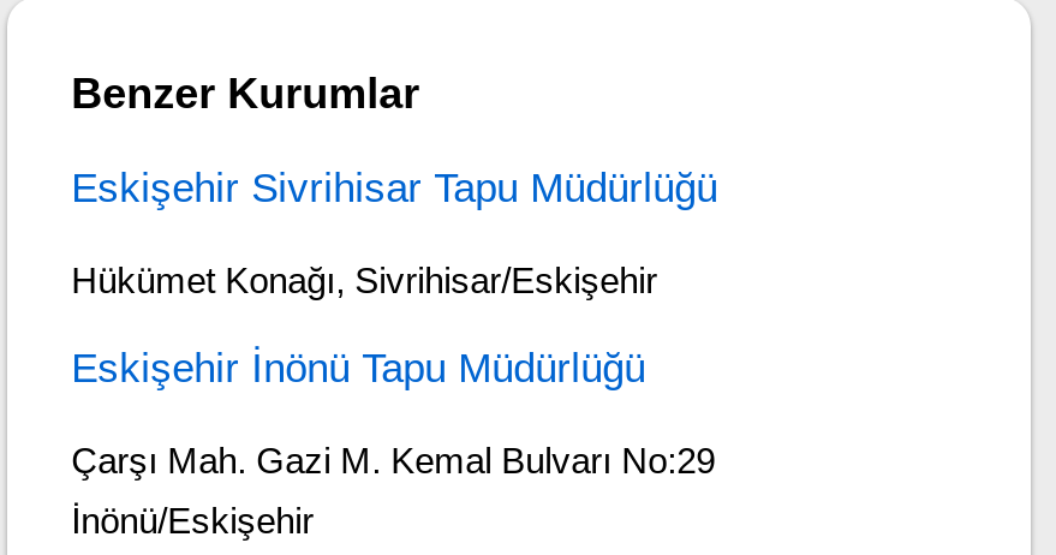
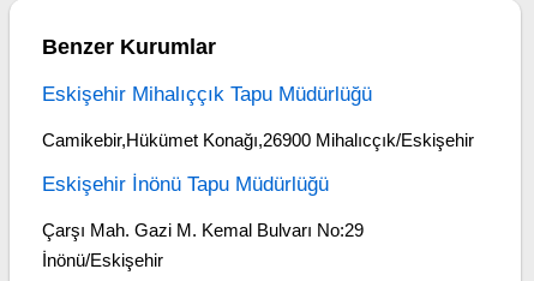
[71,166,717,211] Eskişehir Sivrihisar Tapu Müdürlüğü -> [42,83,372,106] Eskişehir Mihalıççık Tapu Müdürlüğü
[71,259,657,300] Hükümet Konağı, Sivrihisar/Eskişehir -> [42,130,474,150] Camikebir,Hükümet Konağı,26900 Mihalıcçık/Eskişehir

